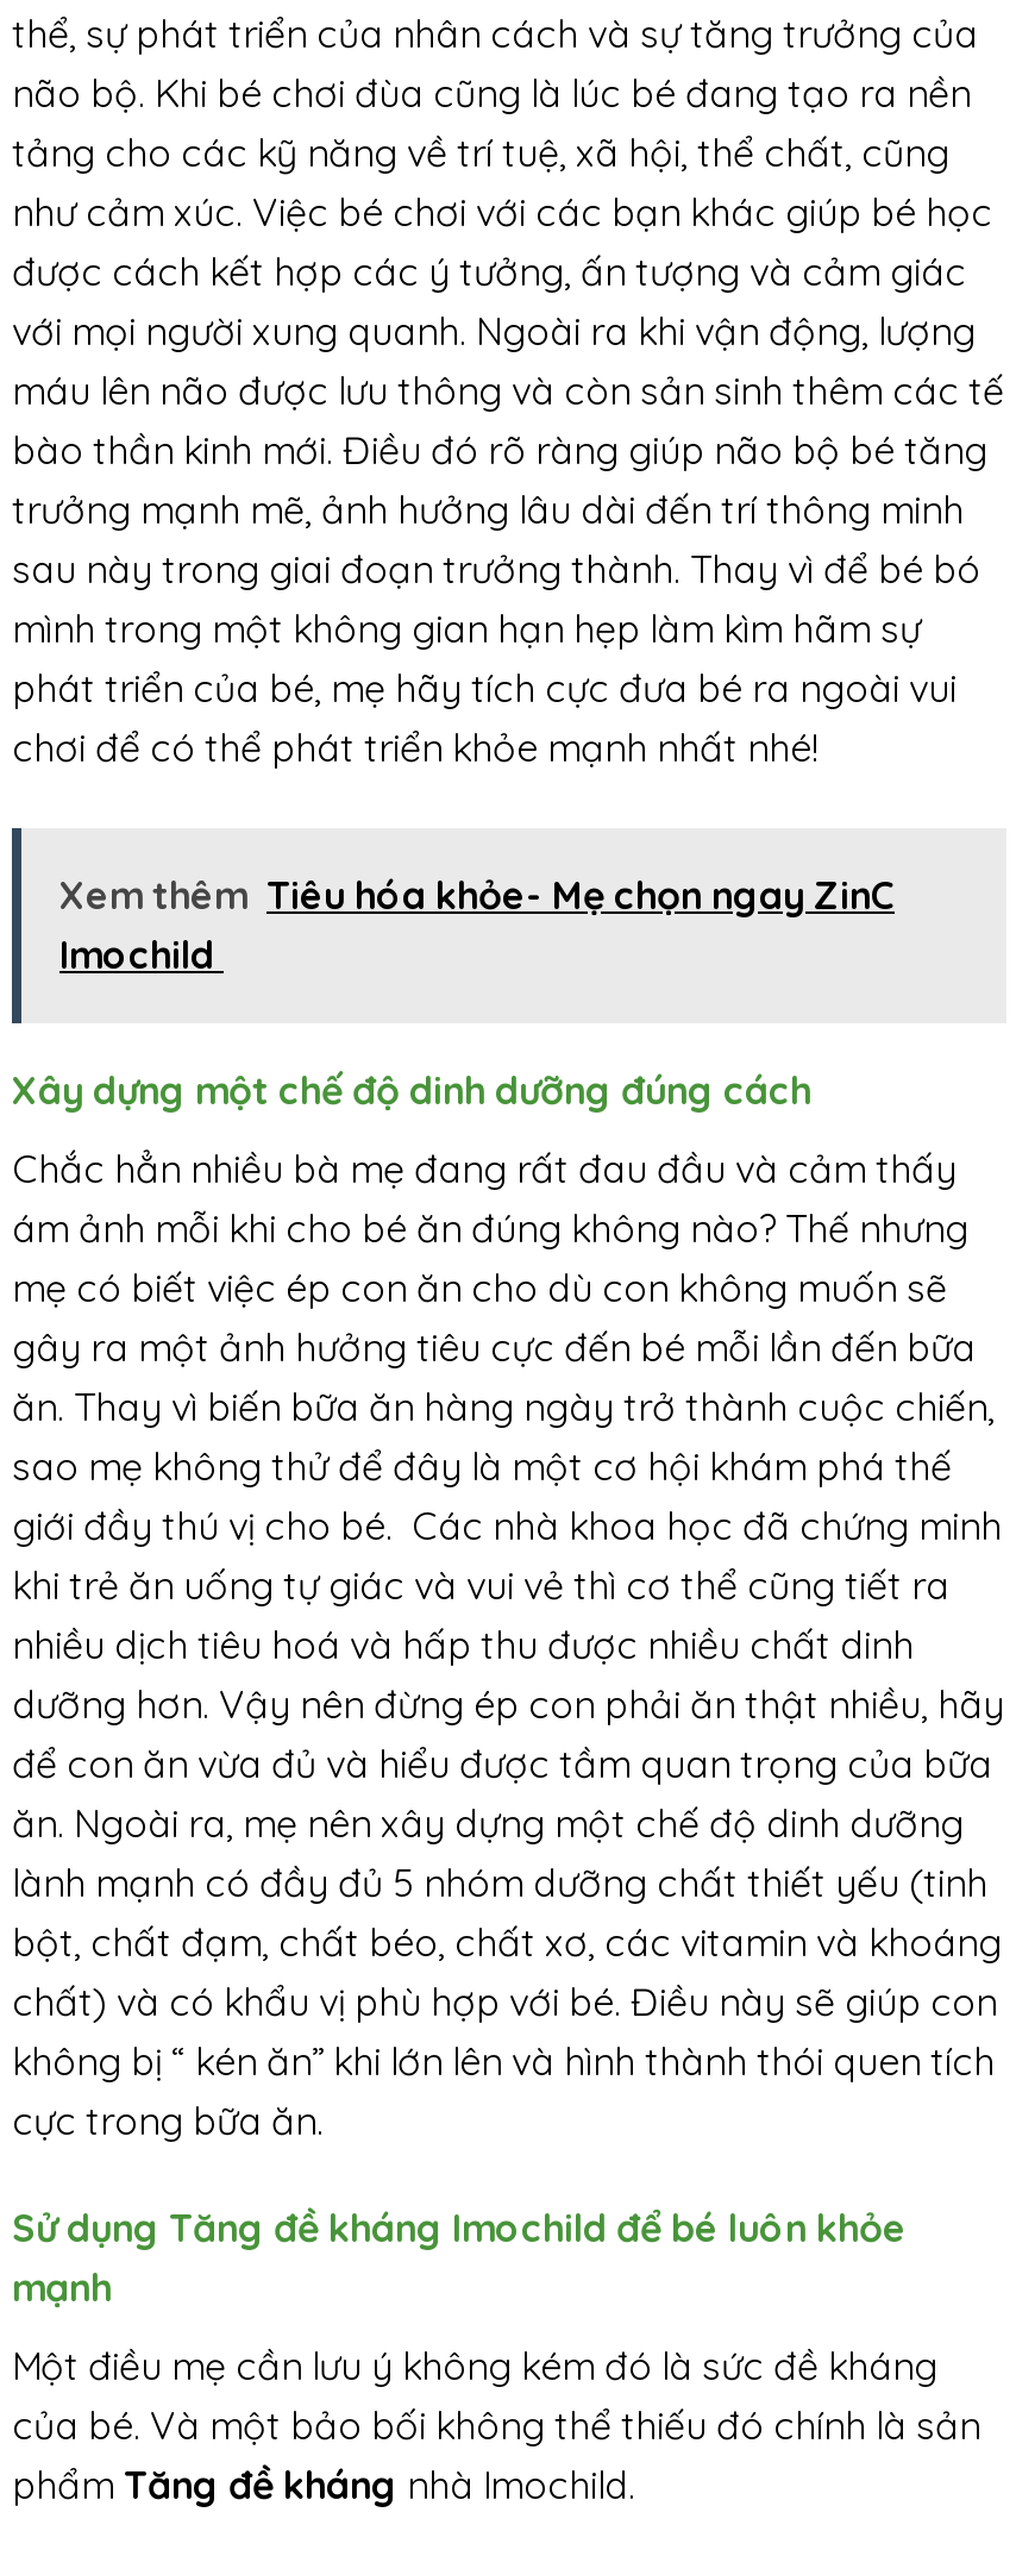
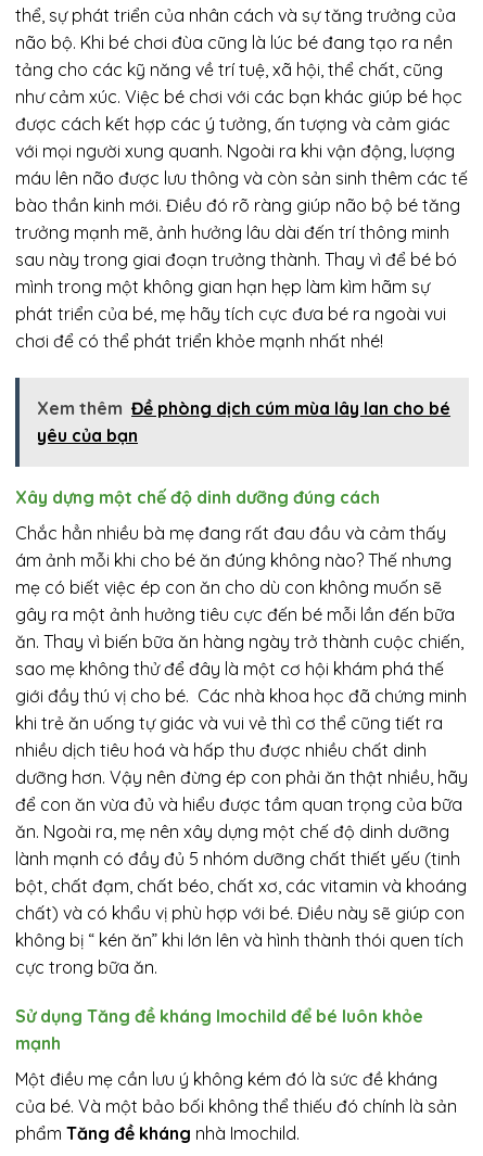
[59,870,895,977] Xem thêm Tiêu hóa khỏe- Mẹ chọn ngay ZinC | Imochild -> [37,397,450,446] Xem thêm Đề phòng dịch cúm mùa lây lan cho bé | yêu của bạn

